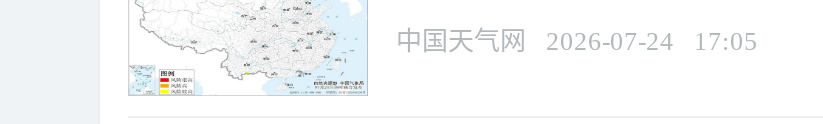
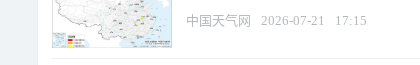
[546,26,758,56] 2026-07-24 | 17:05 -> [261,13,367,28] 2026-07-21 | 17:15

